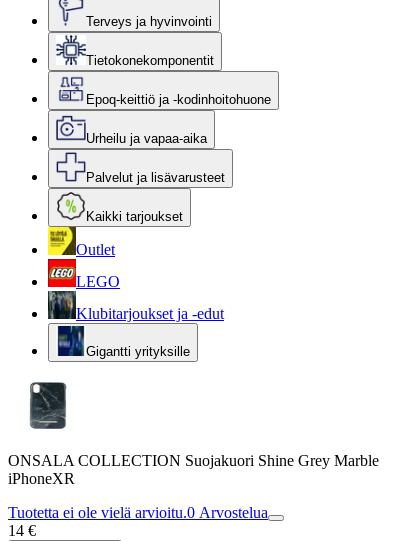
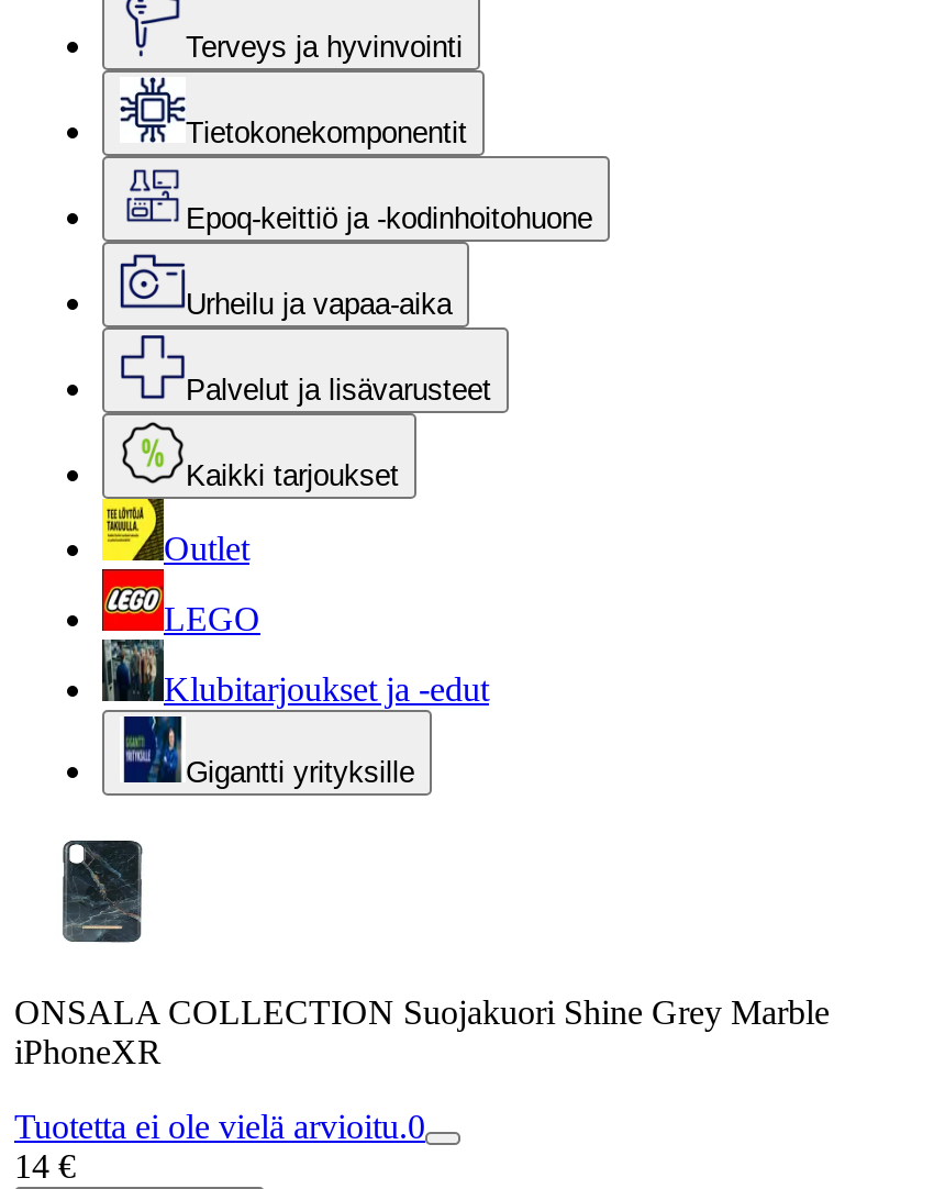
[8,504,268,521] Tuotetta ei ole vielä arvioitu.0 Arvostelua -> [14,1108,425,1145] Tuotetta ei ole vielä arvioitu.0

